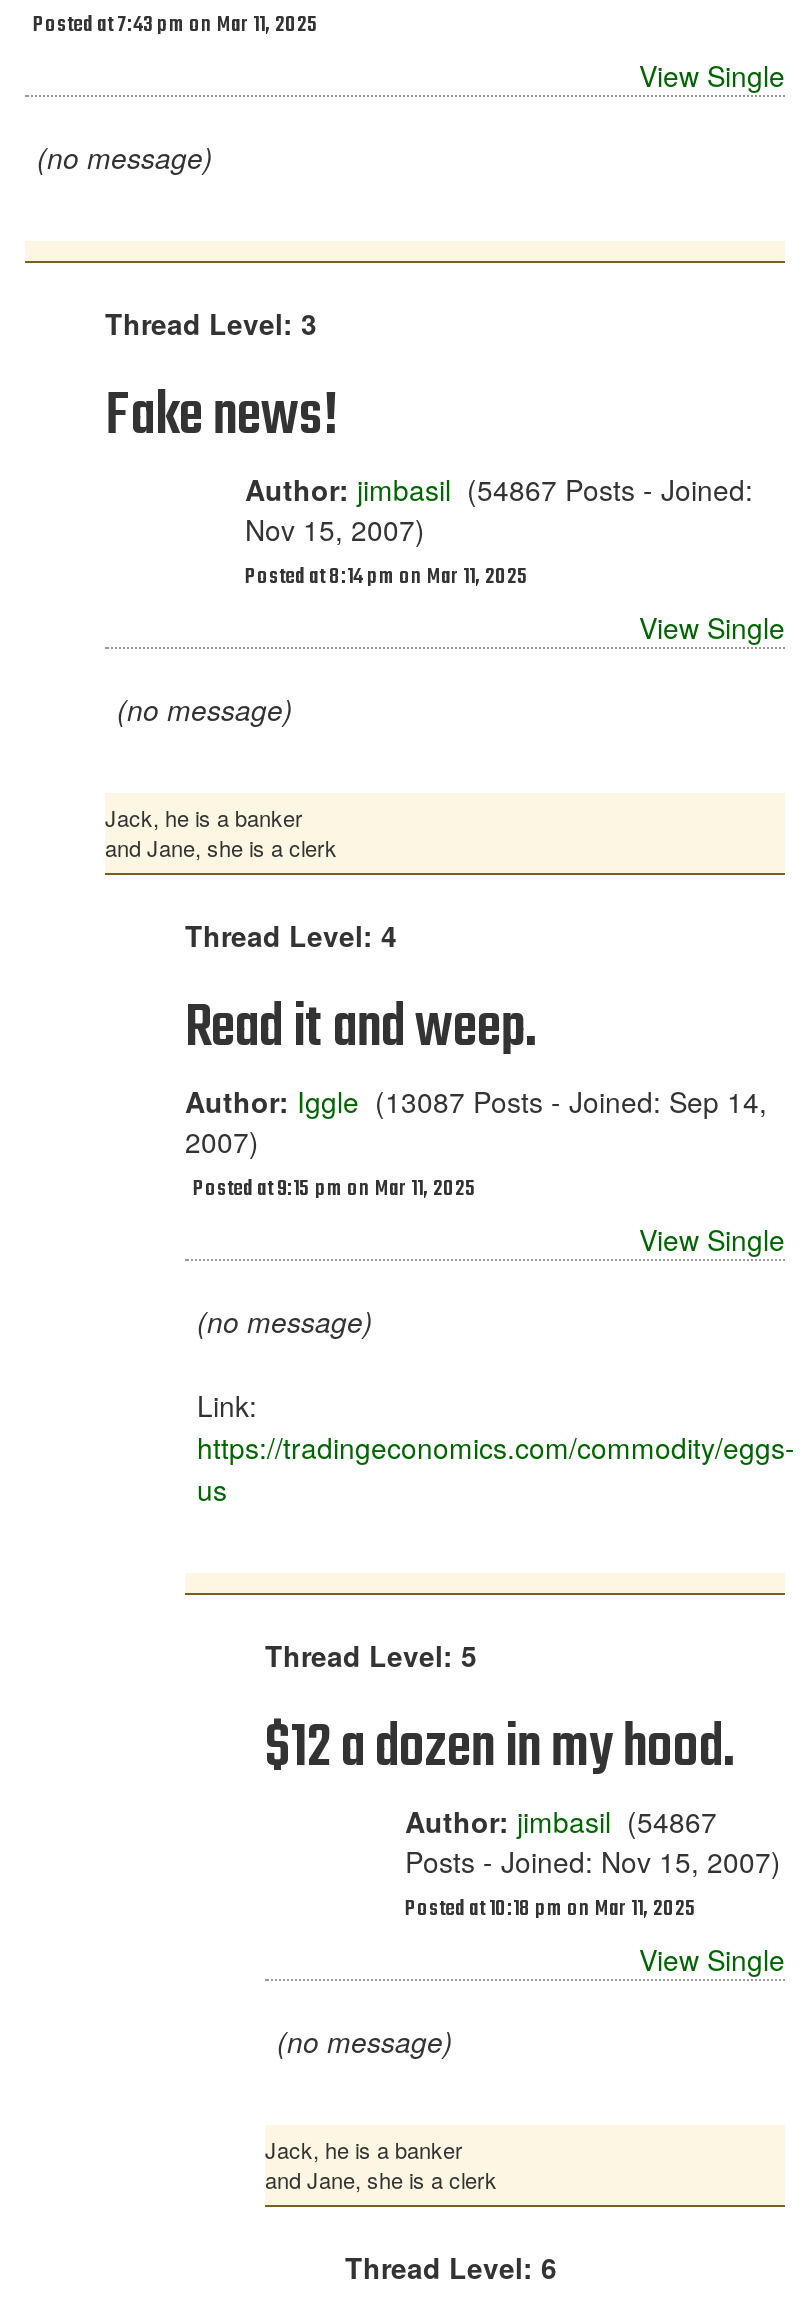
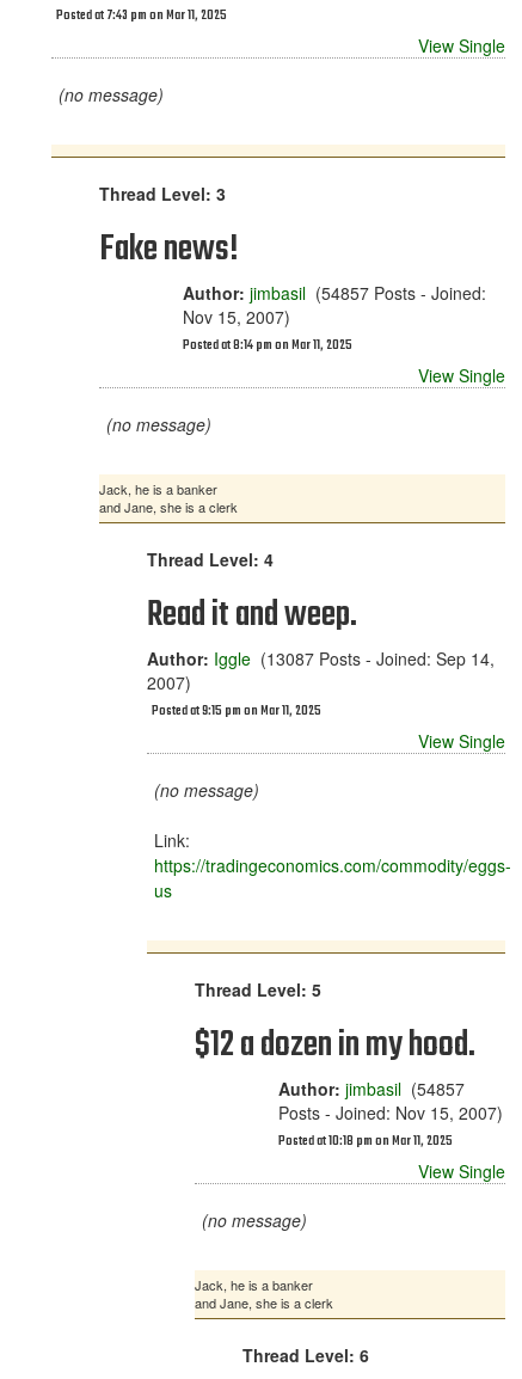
[245,469,753,509] Author: jimbasil (54867 Posts - Joined: -> [183,281,486,305] Author: jimbasil (54857 Posts - Joined:
[405,1801,717,1841] Author: jimbasil (54867 -> [278,1077,465,1101] Author: jimbasil (54857

